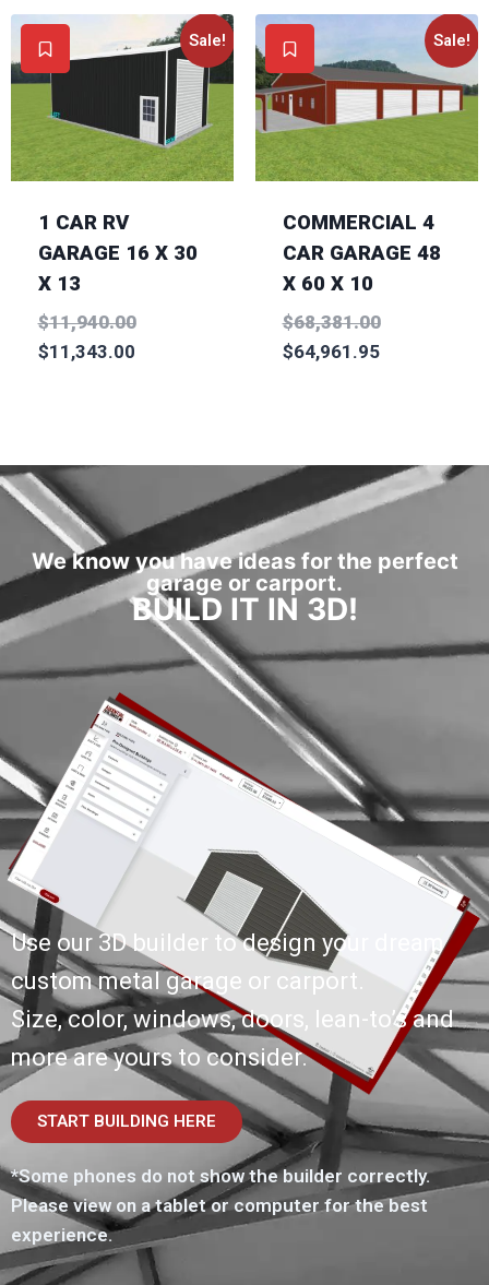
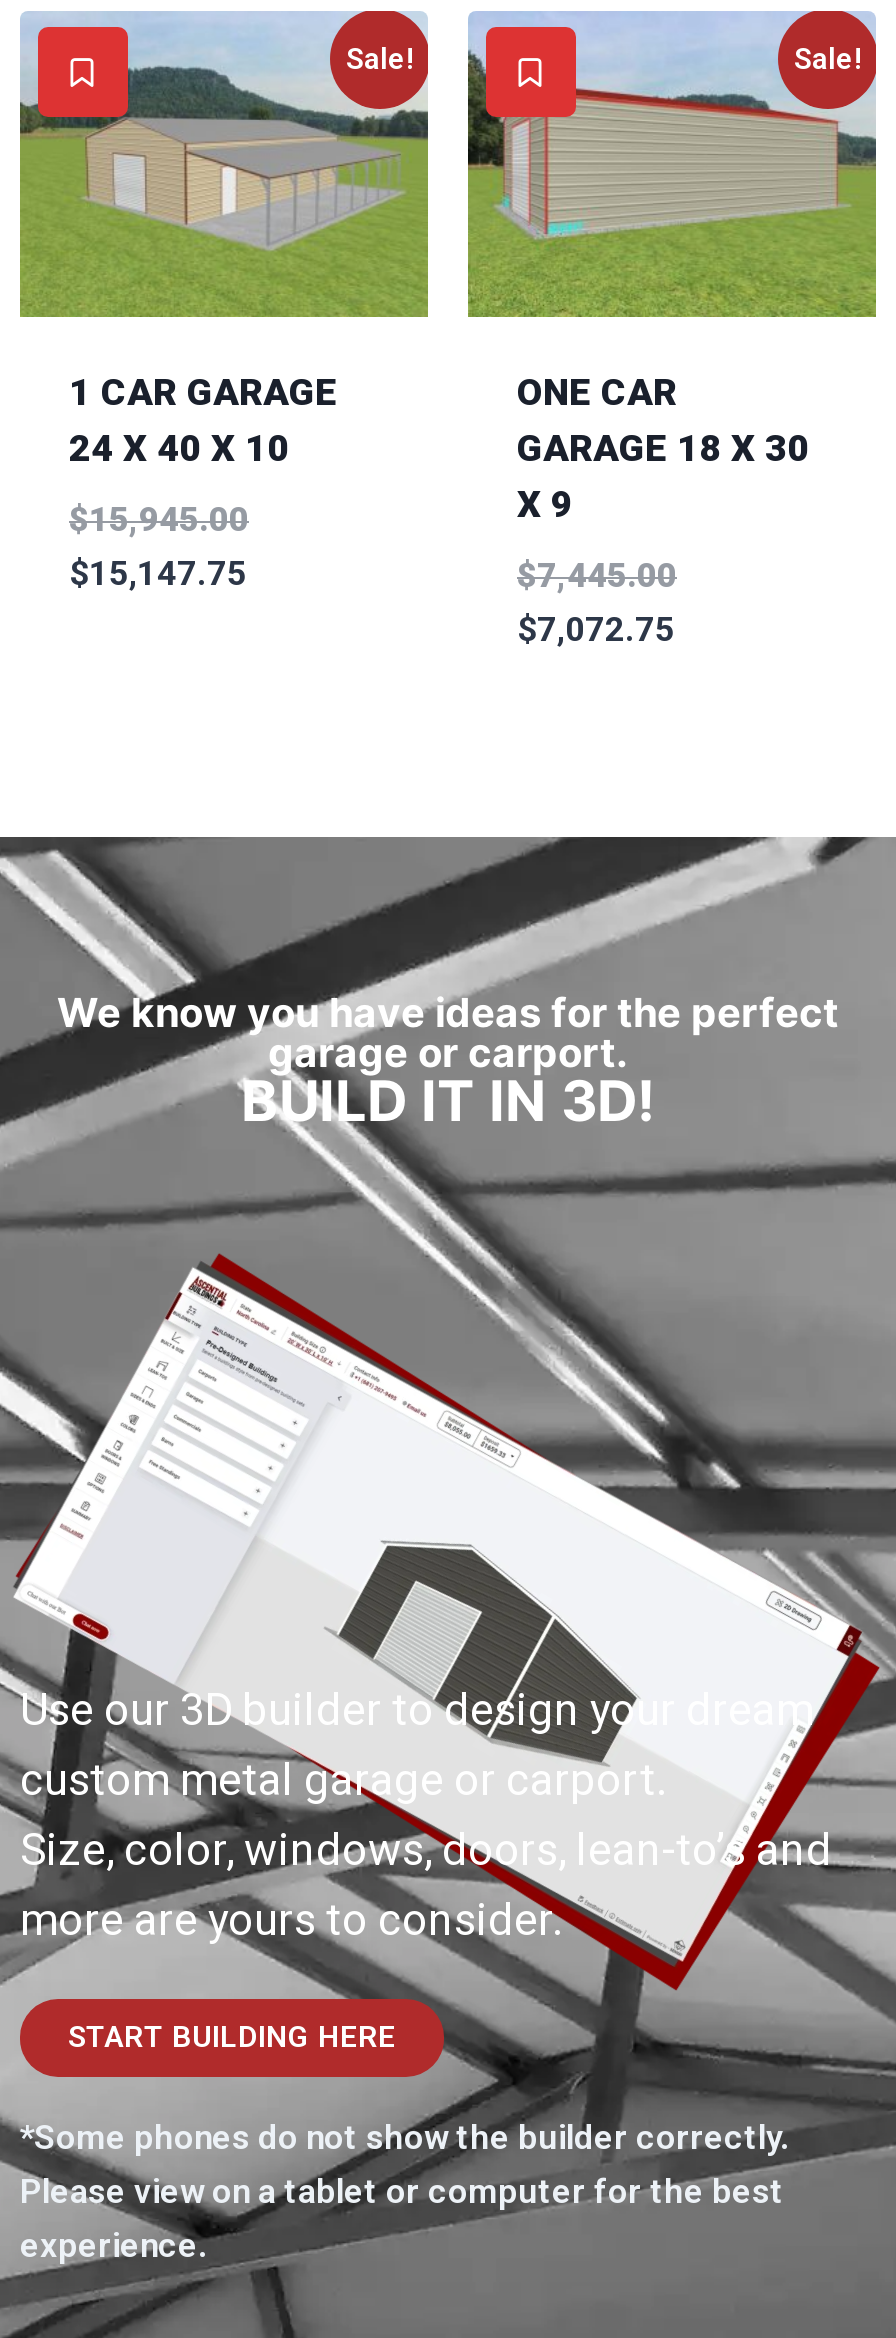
[11,13,235,150] [image] -> [20,10,428,256] [image]
[254,38,474,139] [image] -> [466,50,868,240] [image]
[38,211,197,296] 1 CAR RV | GARAGE 16 X 30 | X 13 -> [69,370,337,470] 1 CAR GARAGE | 24 X 40 X 10
[282,211,440,296] COMMERCIAL 4 | CAR GARAGE 48 | X 60 X 10 -> [517,370,809,526] ONE CAR | GARAGE 18 X 30 | X 9
[38,311,136,363] $11,940.00 | $11,343.00 -> [69,498,249,592] $15,945.00 | $15,147.75
[282,311,380,363] $68,381.00 | $64,961.95 -> [517,554,677,648] $7,445.00 | $7,072.75

